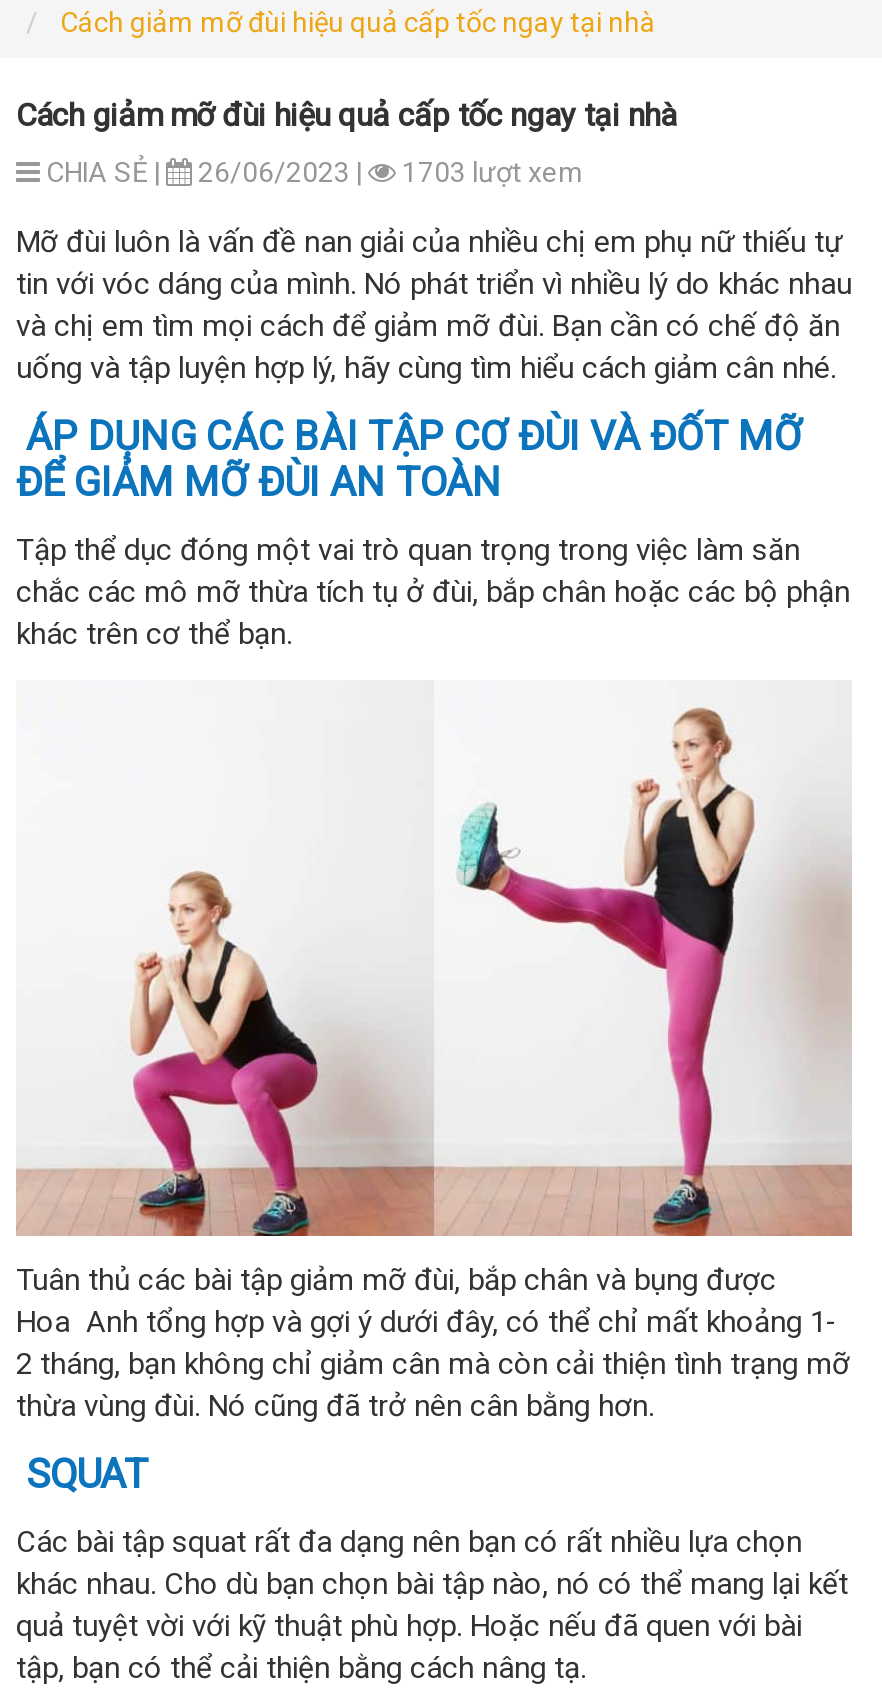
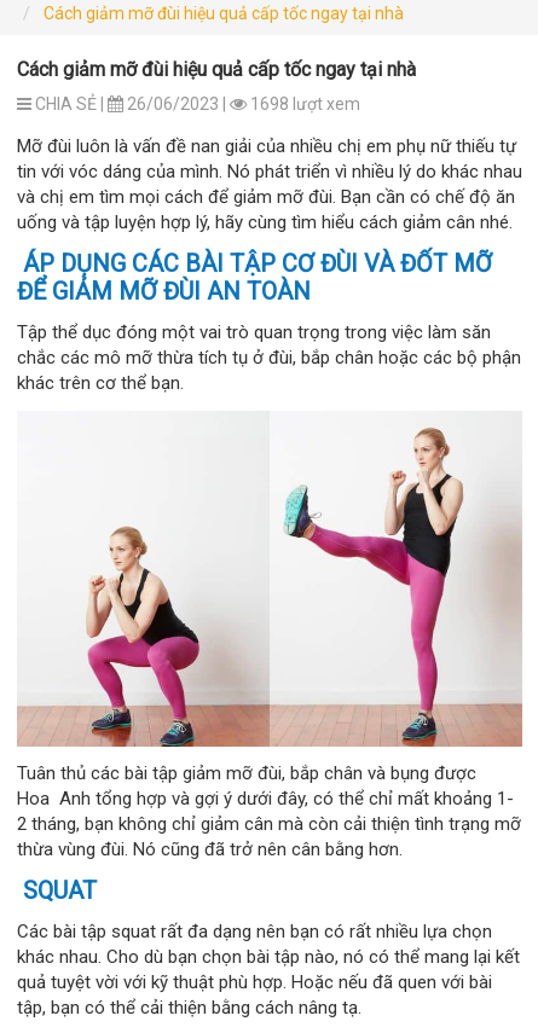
[396,156,584,188] 1703 lượt xem -> [247,94,360,113] 1698 lượt xem

